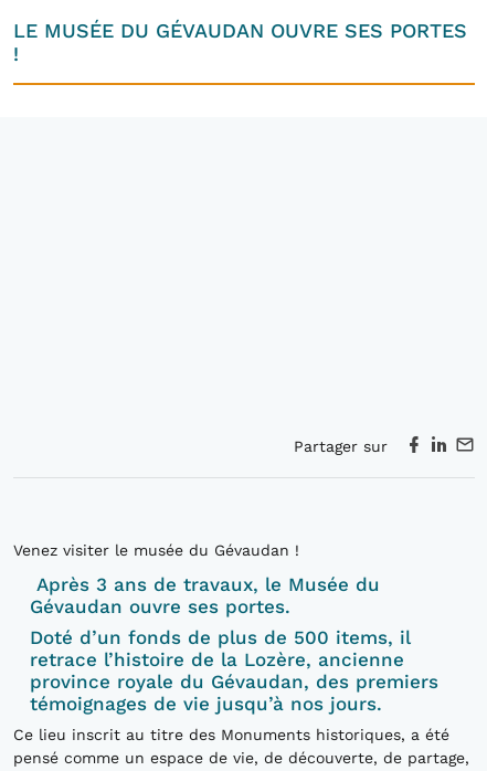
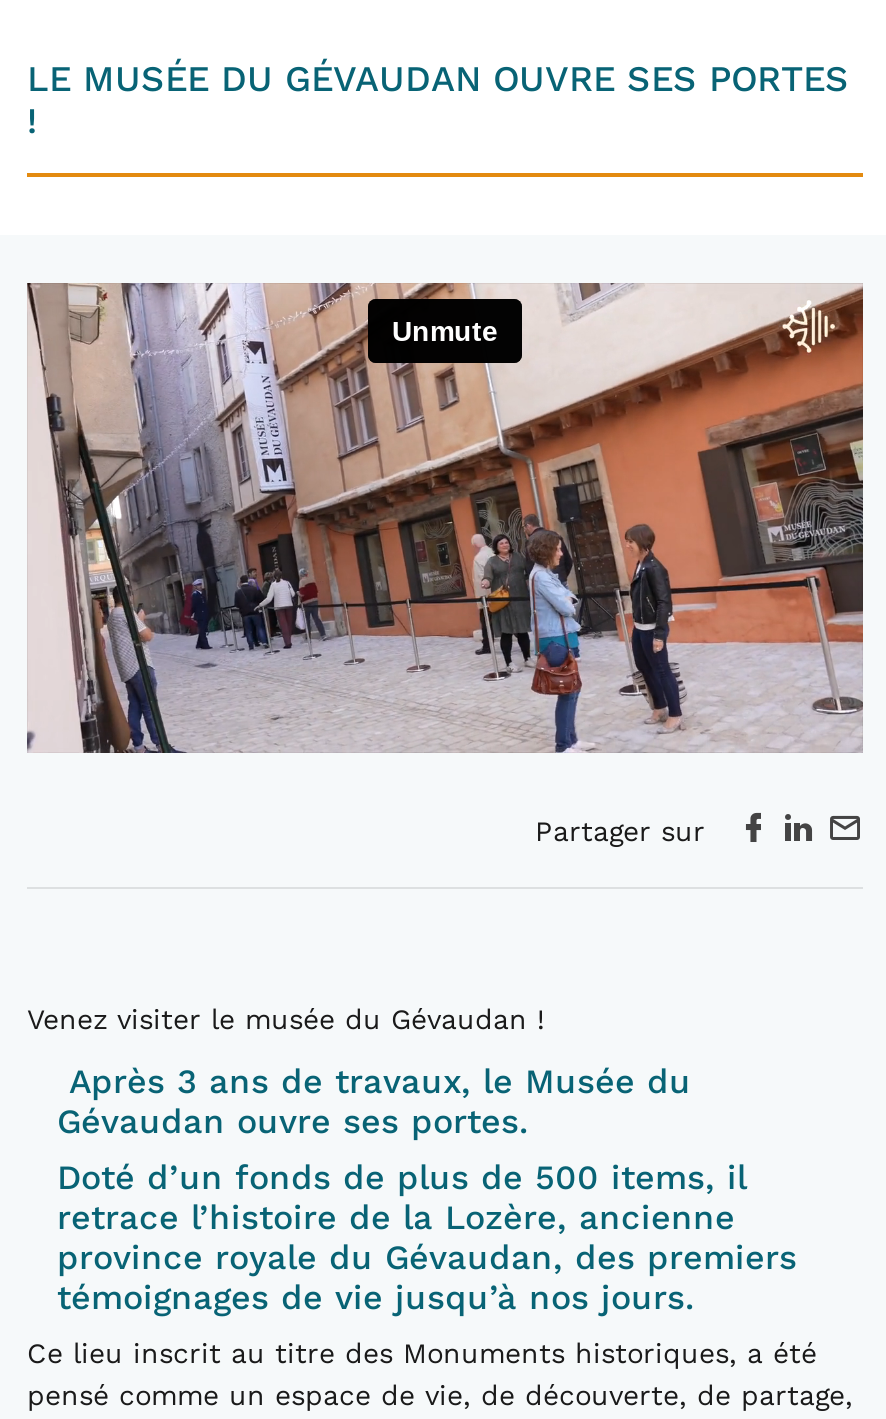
none -> [25,281,865,755] [image]

